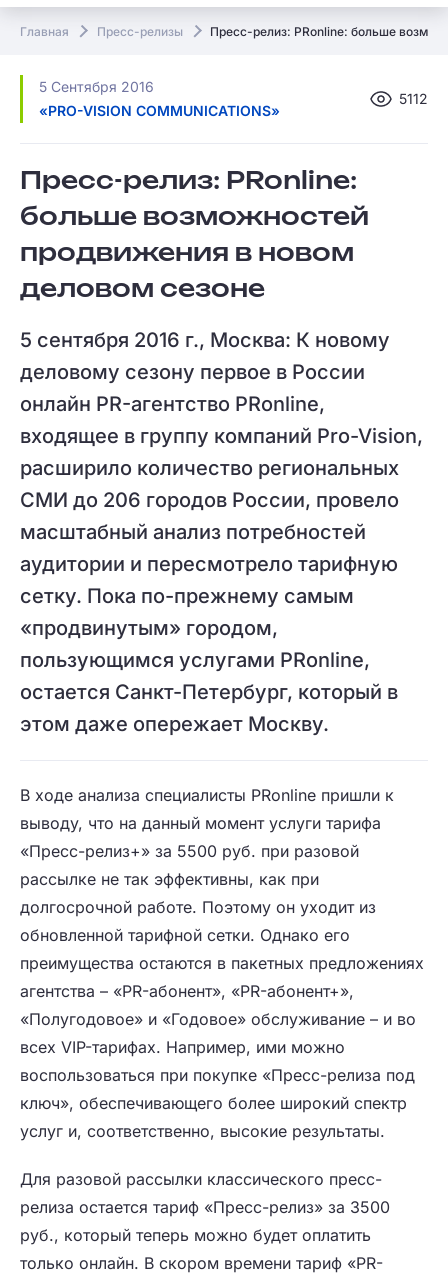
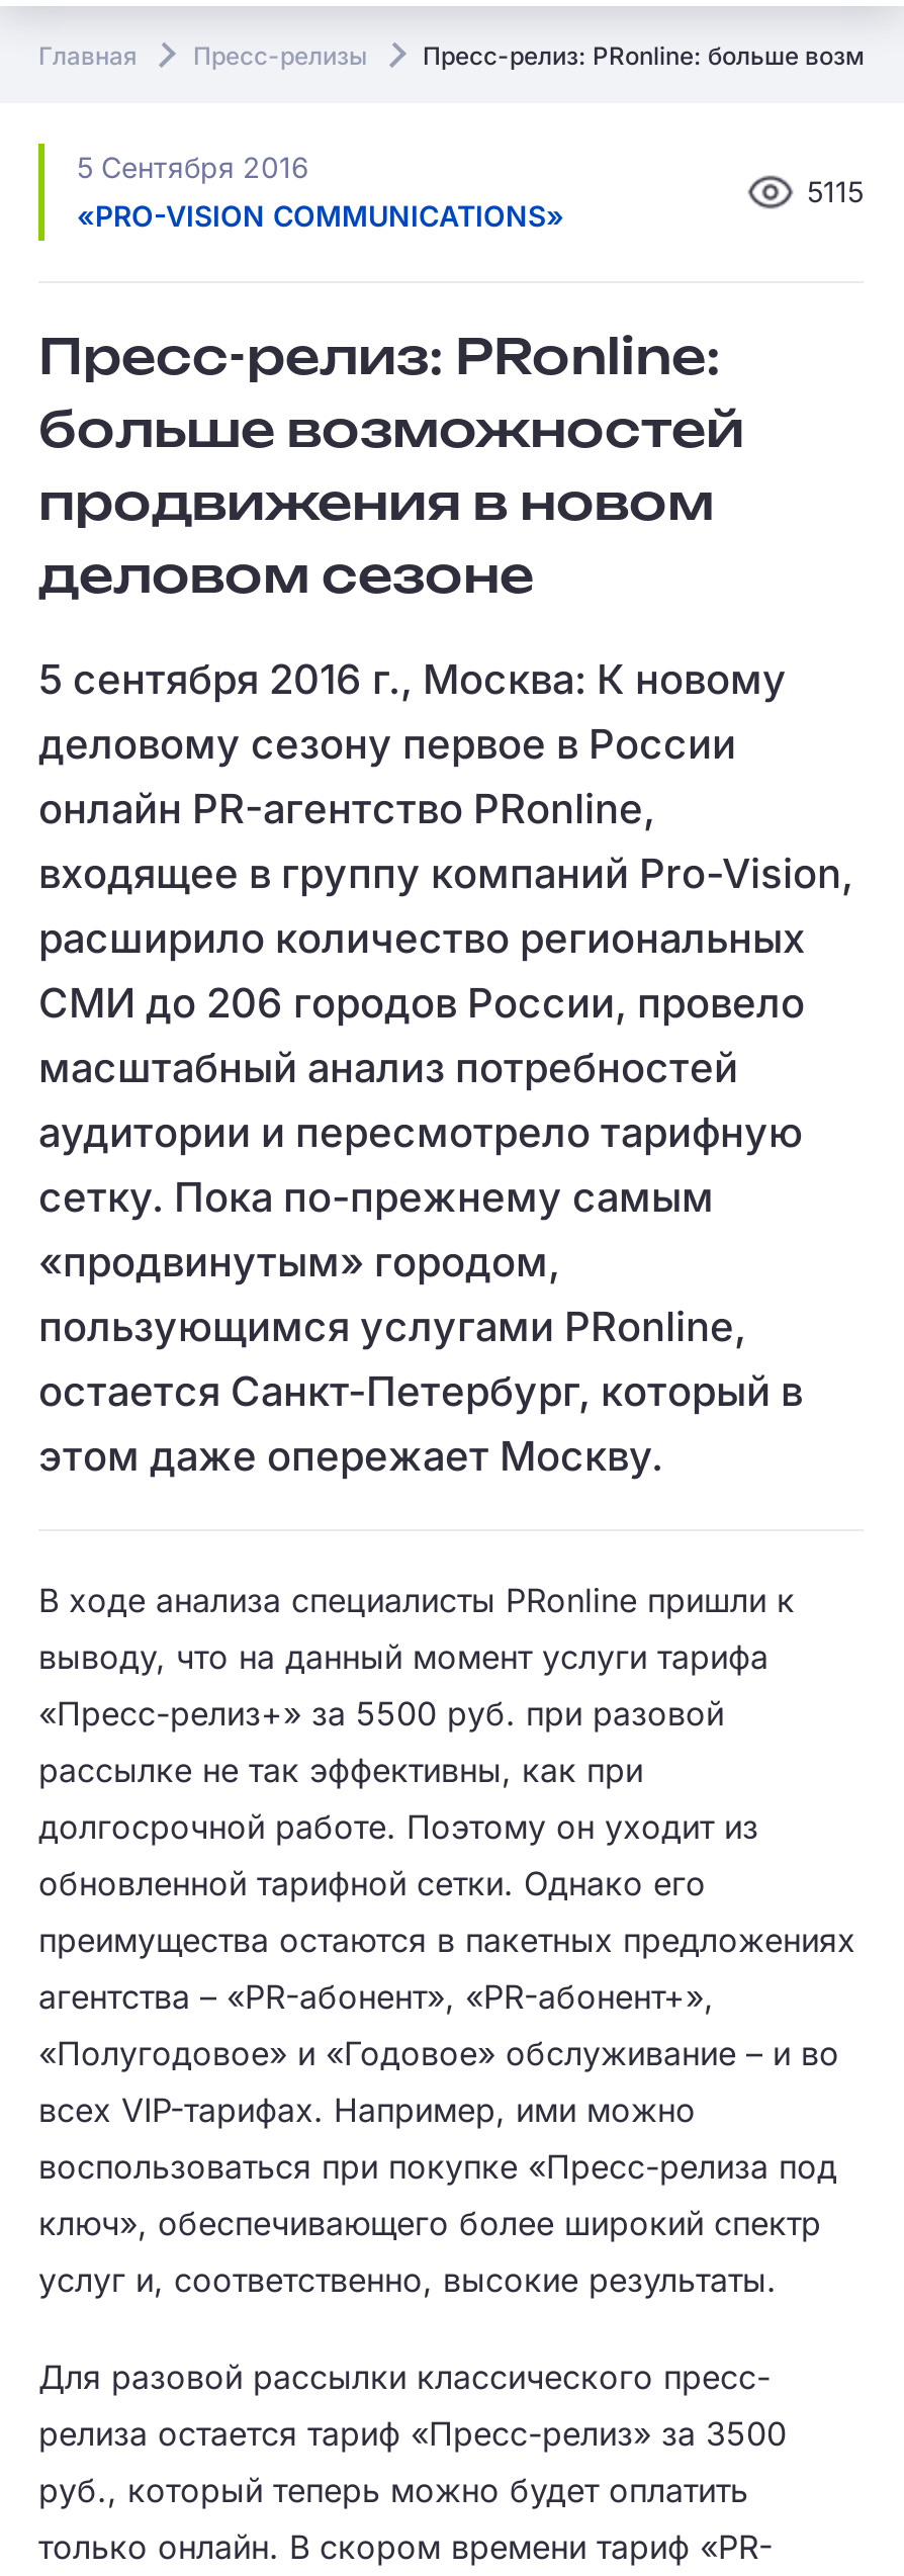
[399,90,428,107] 5112 -> [807,174,864,208] 5115

